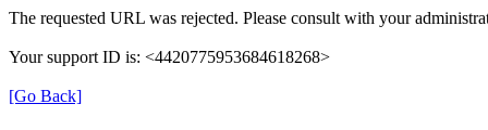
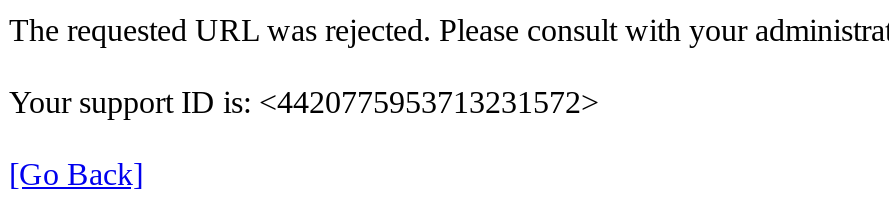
[9,48,330,66] Your support ID is: <4420775953684618268> -> [9,85,599,119] Your support ID is: <4420775953713231572>

